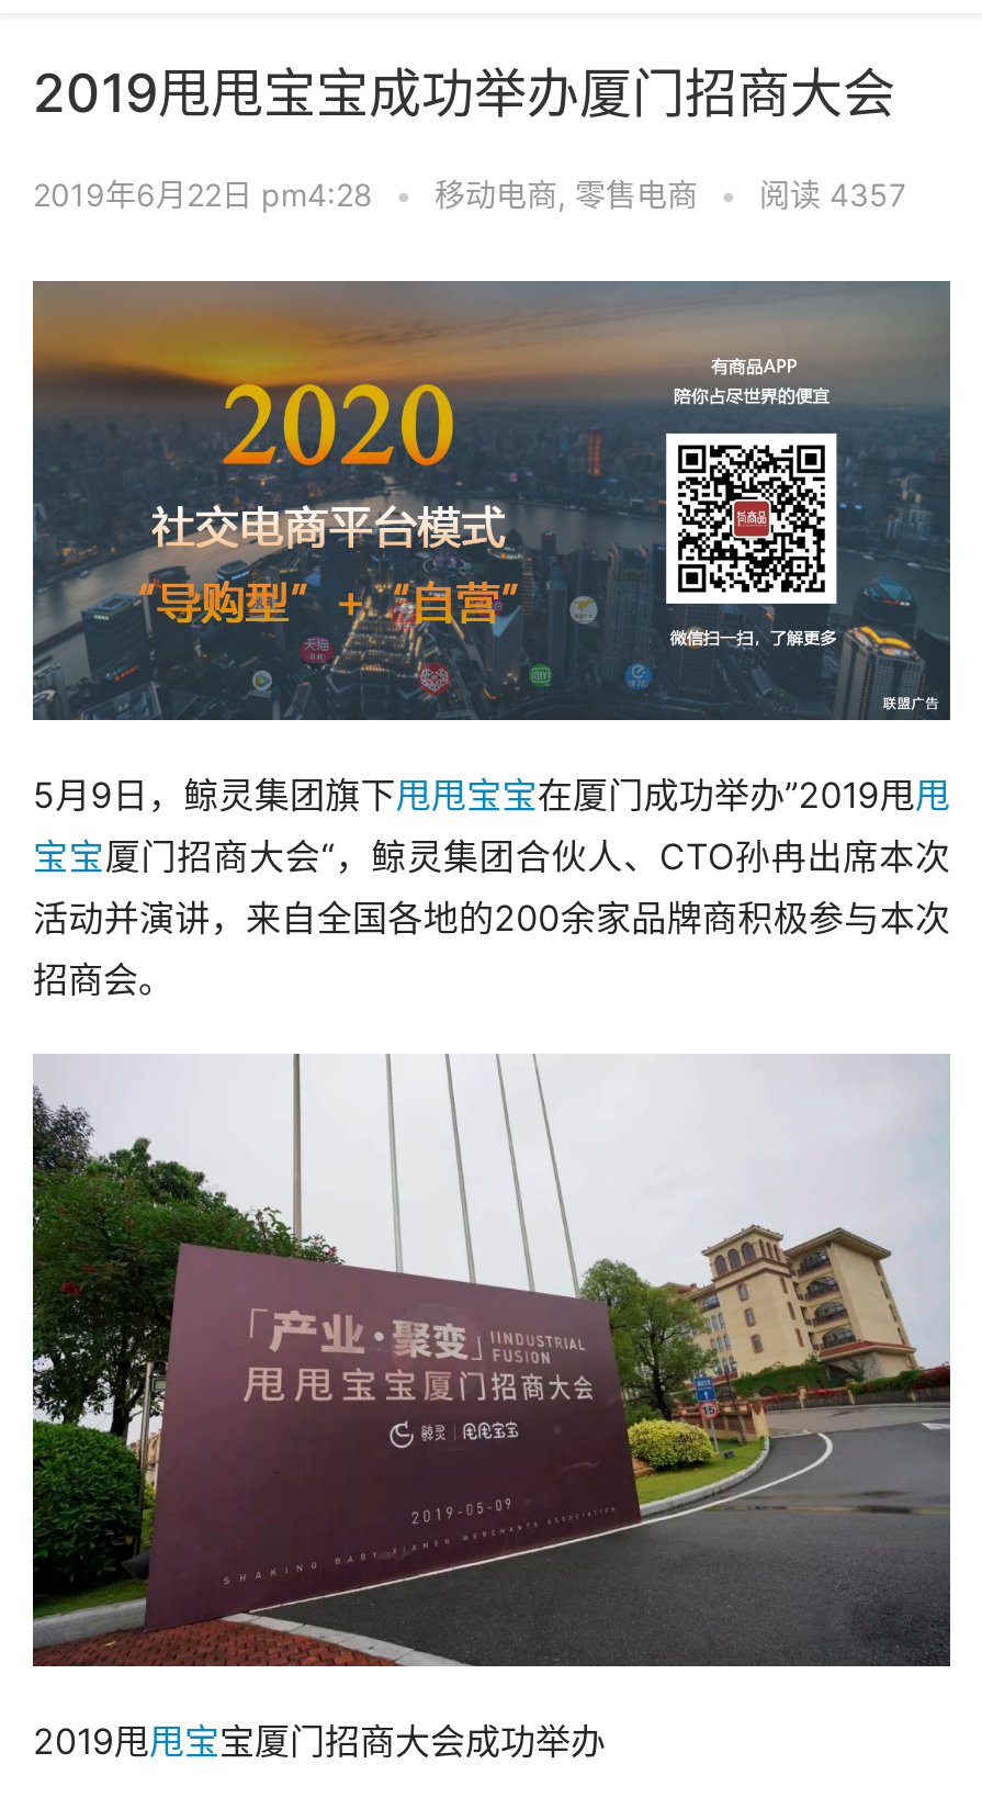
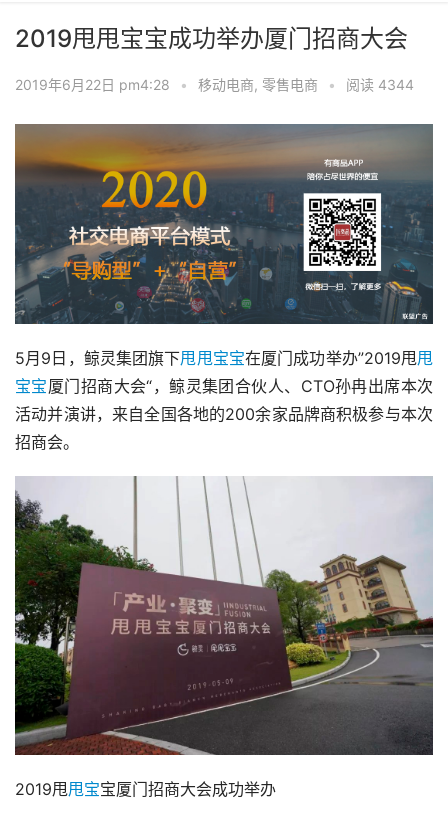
[33,176,906,213] 2019年6月22日 pm4:28 • 移动电商,零售电商 • 阅读 4357 -> [15,76,414,93] 2019年6月22日 pm4:28 • 移动电商,零售电商 • 阅读 4344

